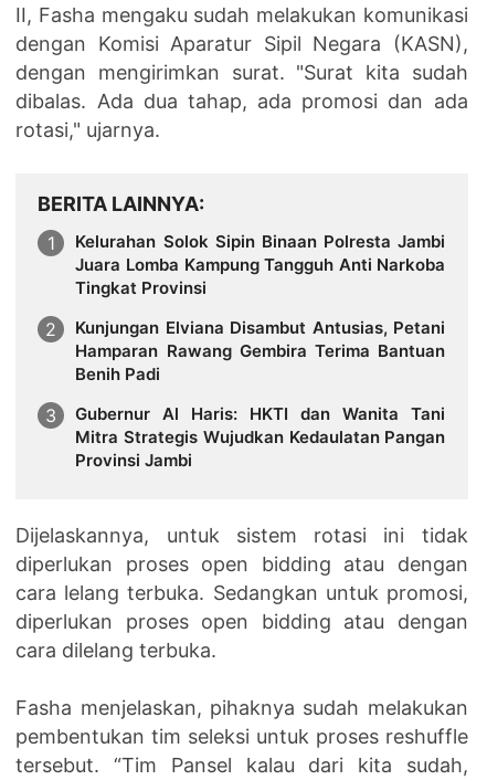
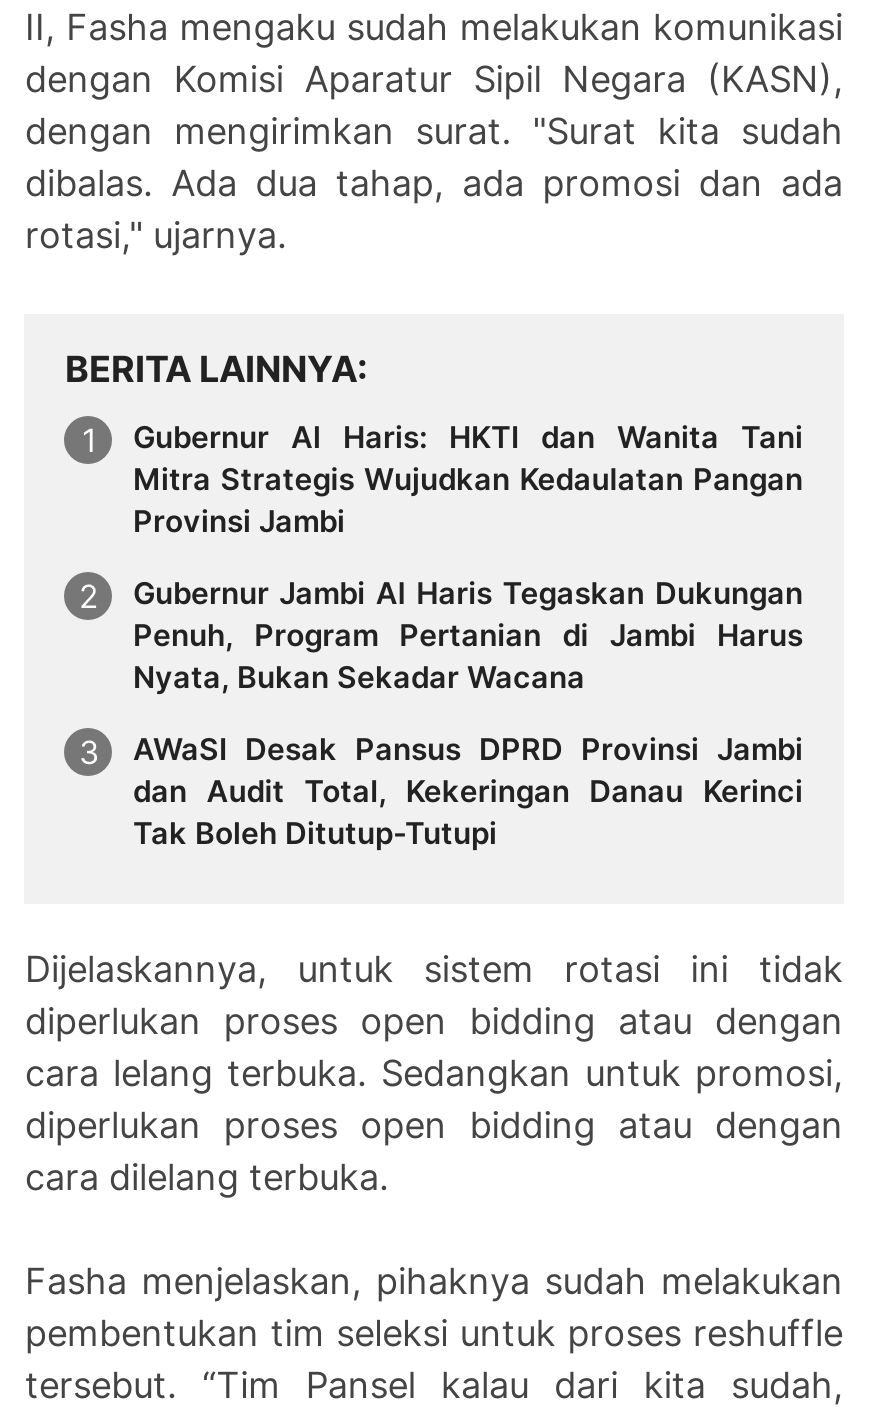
[76,231,446,384] Kelurahan Solok Sipin Binaan Polresta Jambi | Juara Lomba Kampung Tangguh Anti Narkoba | Tingkat Provinsi | Kunjungan Elviana Disambut Antusias, Petani | Hamparan Rawang Gembira Terima Bantuan | Benih Padi -> none
moved [76,403,446,470] -> [133,418,803,540]: Gubernur Al Haris: HKTI dan Wanita Tani | Mitra Strategis Wujudkan Kedaulatan Pangan | Provinsi Jambi
none -> [133,574,803,851] Gubernur Jambi Al Haris Tegaskan Dukungan | Penuh, Program Pertanian di Jambi Harus | Nyata, Bukan Sekadar Wacana | AWaSI Desak Pansus DPRD Provinsi Jambi | dan Audit Total, Kekeringan Danau Kerinci | Tak Boleh Ditutup-Tutupi

